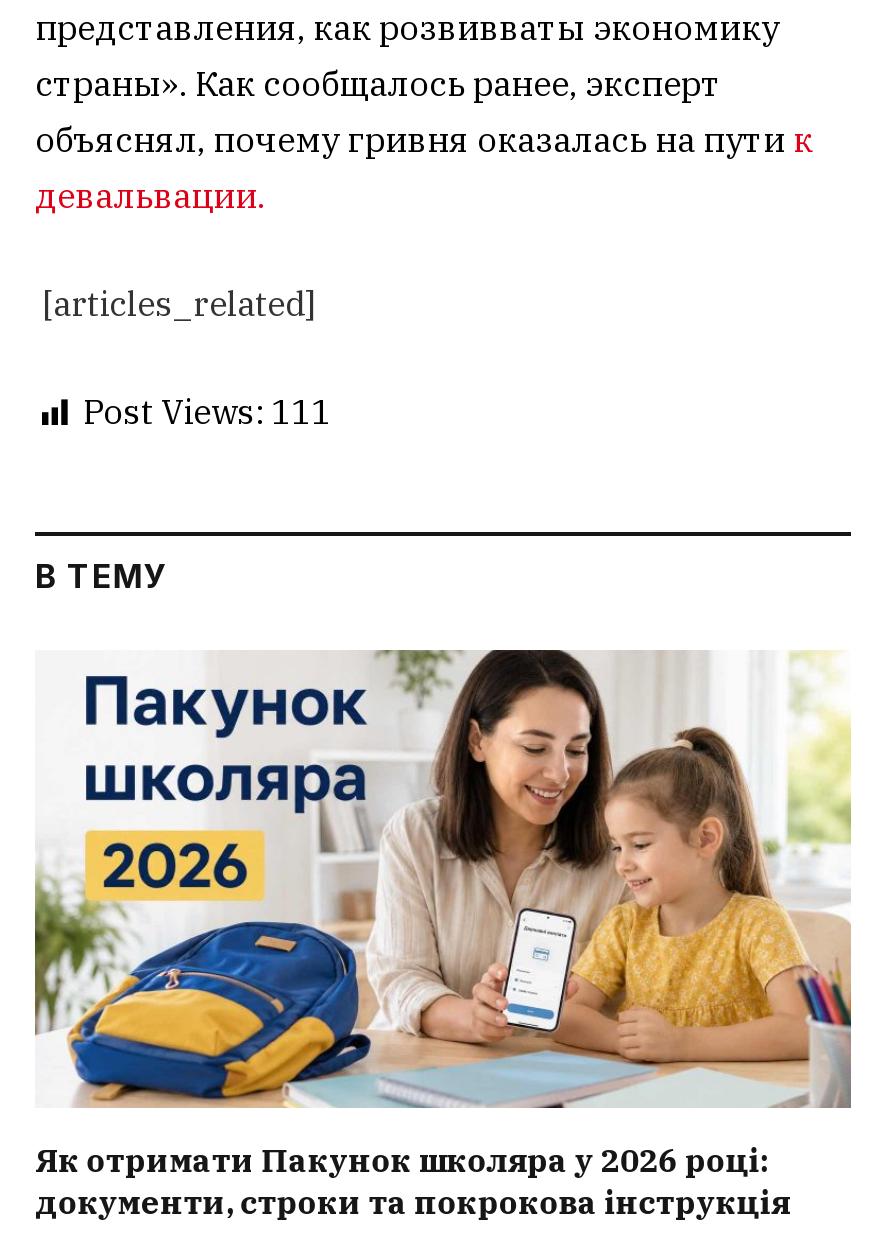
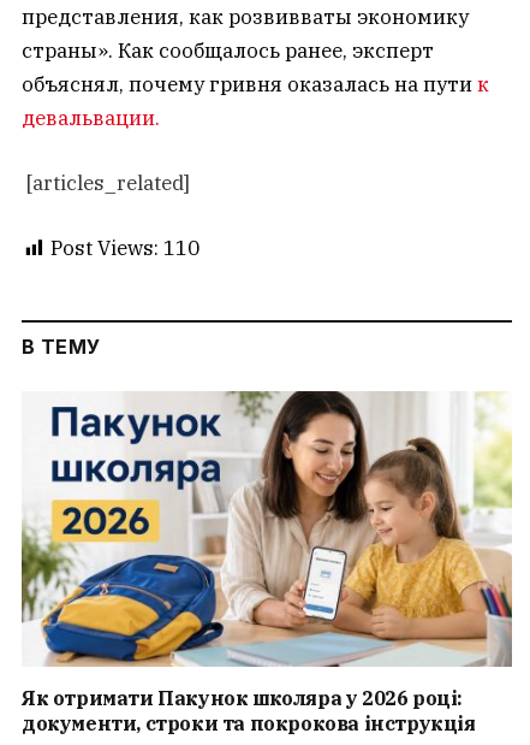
[83,390,331,434] Post Views: 111 -> [50,235,200,261] Post Views: 110

